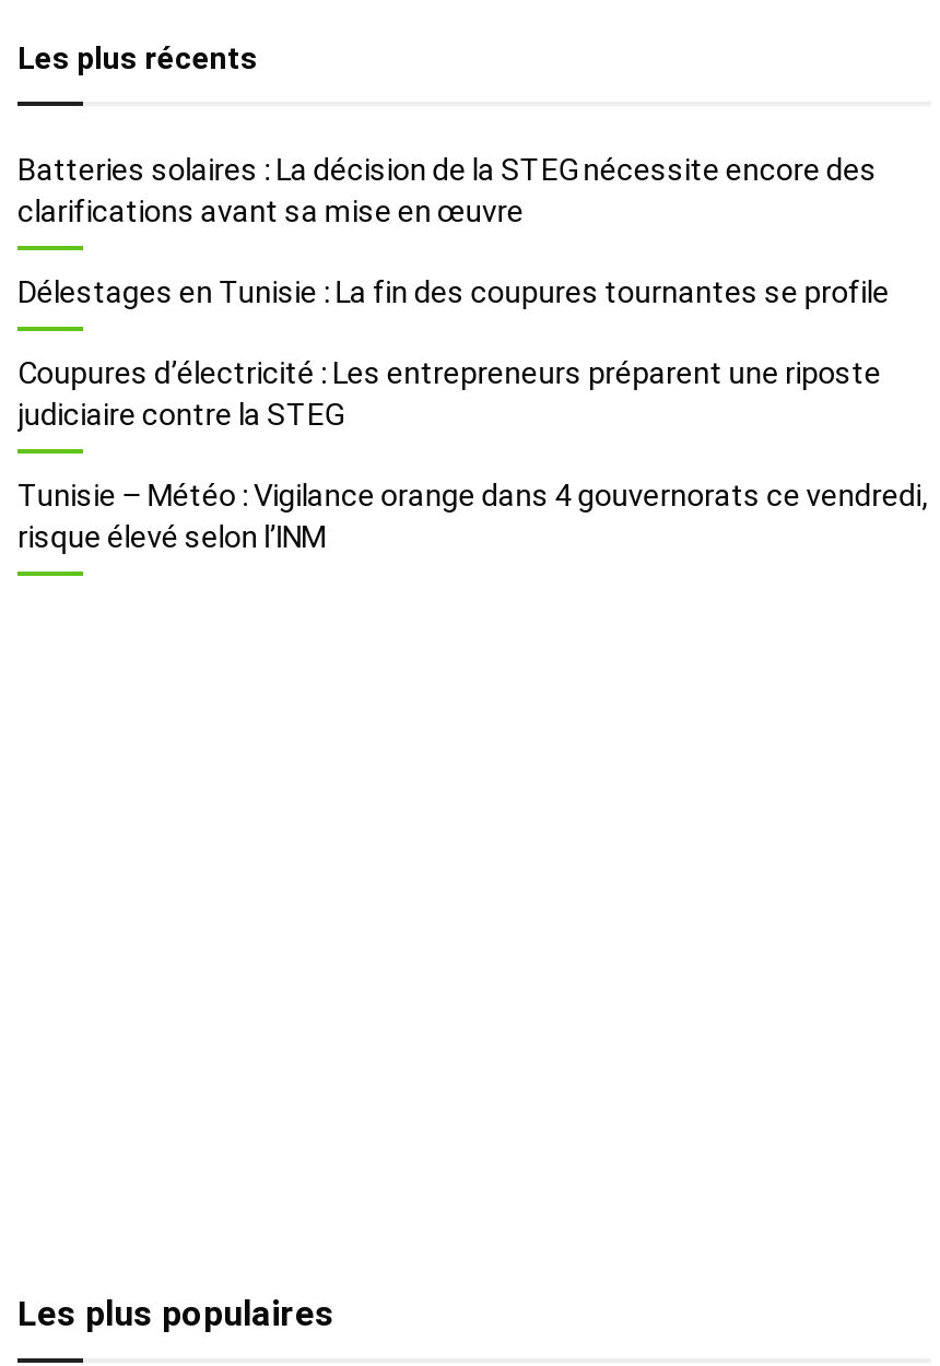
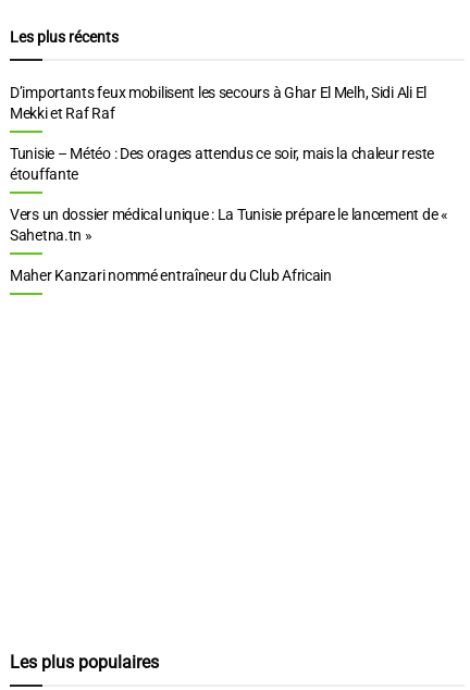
[17,151,877,227] Batteries solaires : La décision de la STEG nécessite encore des | clarifications avant sa mise en œuvre -> [10,83,426,121] D’importants feux mobilisent les secours à Ghar El Melh, Sidi Ali El | Mekki et Raf Raf
[17,273,889,308] Délestages en Tunisie : La fin des coupures tournantes se profile -> [10,144,434,182] Tunisie – Météo : Des orages attendus ce soir, mais la chaleur reste | étouffante
[17,354,881,431] Coupures d’électricité : Les entrepreneurs préparent une riposte | judiciaire contre la STEG -> [10,205,448,243] Vers un dossier médical unique : La Tunisie prépare le lancement de « | Sahetna.tn »
[17,476,927,553] Tunisie – Météo : Vigilance orange dans 4 gouvernorats ce vendredi, | risque élevé selon l’INM -> [10,266,332,284] Maher Kanzari nommé entraîneur du Club Africain

